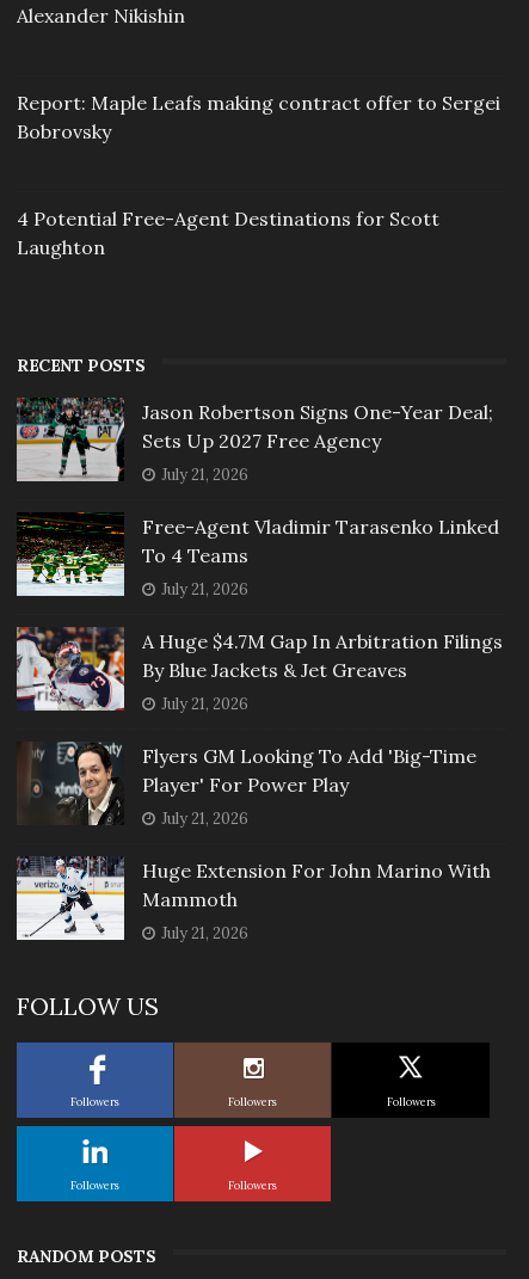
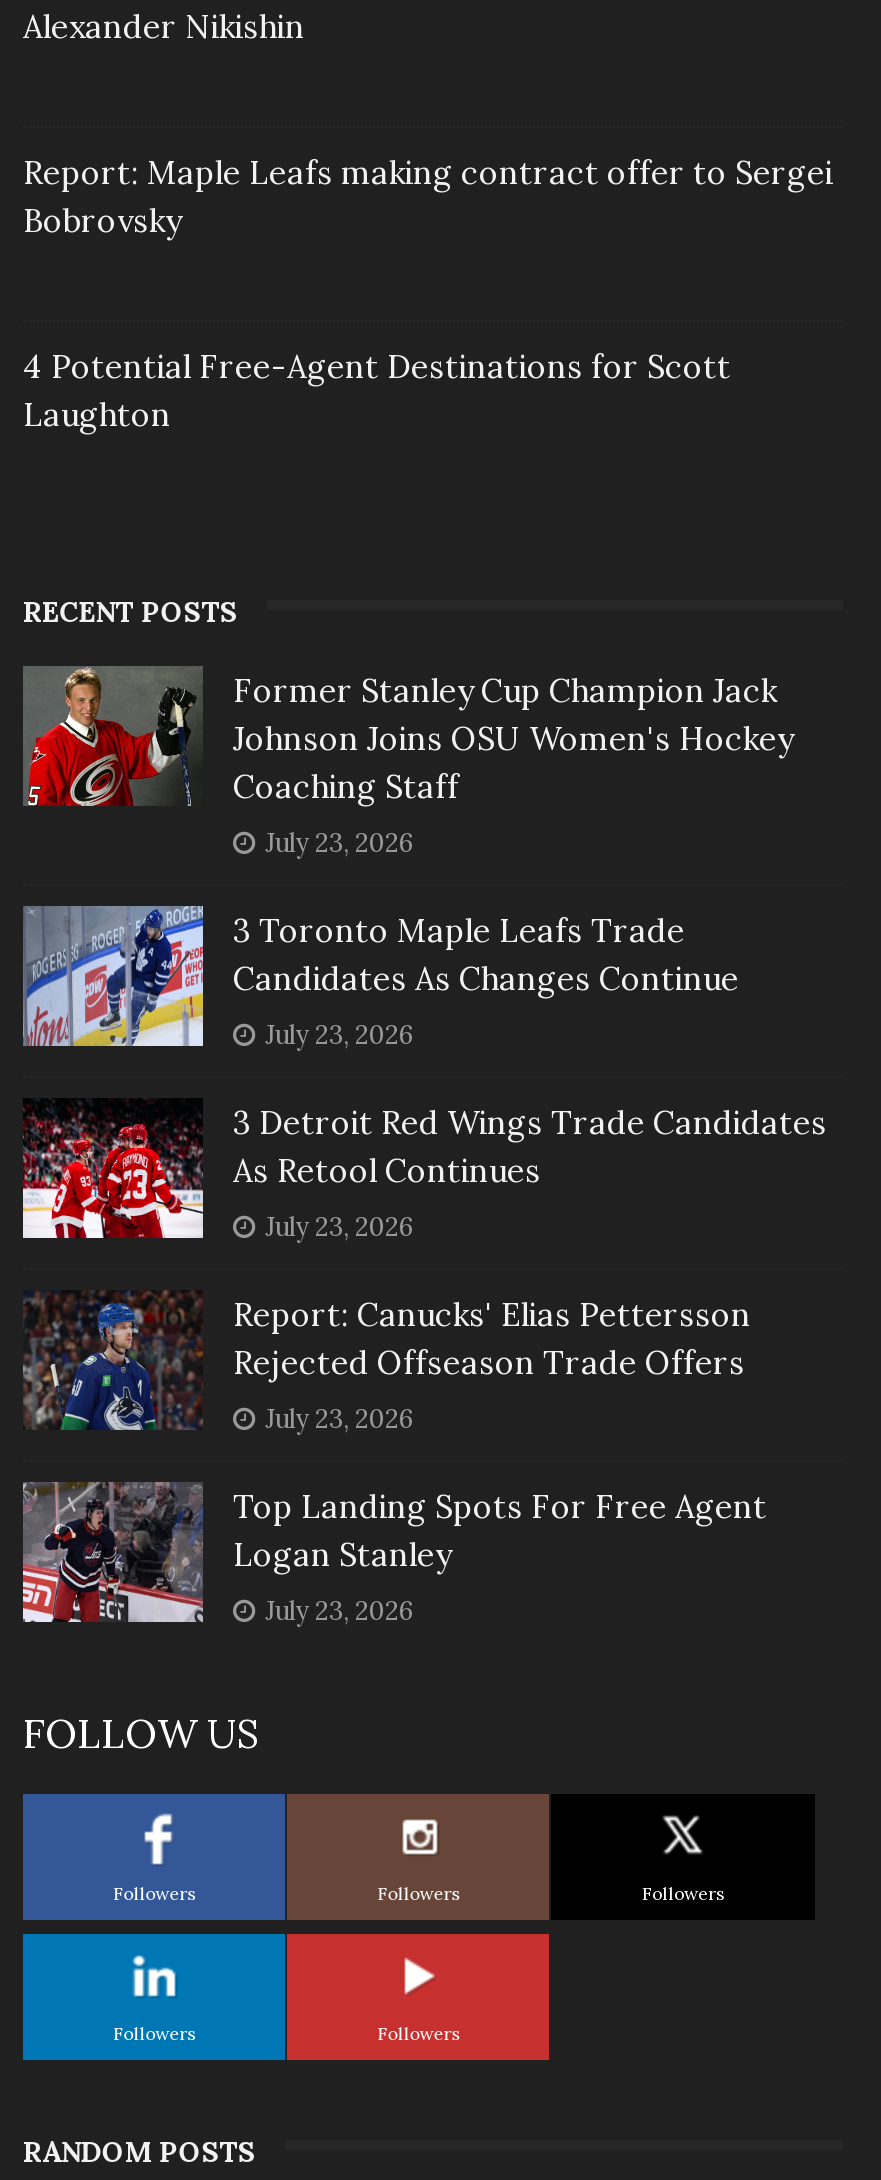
[17,398,493,482] [image] | Jason Robertson Signs One-Year Deal; | Sets Up 2027 Free Agency -> [23,666,793,808] [image] | Former Stanley Cup Champion Jack | Johnson Joins OSU Women's Hockey | Coaching Staff
[161,465,248,485] July 21, 2026 -> [265,826,415,860] July 23, 2026
[16,511,499,597] [image] | Free-Agent Vladimir Tarasenko Linked | To 4 Teams -> [21,904,739,1048] [image] | 3 Toronto Maple Leafs Trade | Candidates As Changes Continue
[161,579,248,599] July 21, 2026 -> [265,1018,415,1052] July 23, 2026
[16,626,503,712] [image] | A Huge $4.7M Gap In Arbitration Filings | By Blue Jackets & Jet Greaves -> [21,1098,827,1240] [image] | 3 Detroit Red Wings Trade Candidates | As Retool Continues
[161,694,248,714] July 21, 2026 -> [265,1210,415,1244] July 23, 2026
[19,740,476,826] [image] | Flyers GM Looking To Add 'Big-Time | Player' For Power Play -> [23,1290,751,1432] [image] | Report: Canucks' Elias Pettersson | Rejected Offseason Trade Offers
[161,808,248,829] July 21, 2026 -> [265,1402,415,1436] July 23, 2026
[16,856,491,941] [image] | Huge Extension For John Marino With | Mammoth -> [21,1482,767,1624] [image] | Top Landing Spots For Free Agent | Logan Stanley
[161,923,248,943] July 21, 2026 -> [265,1594,415,1628] July 23, 2026

